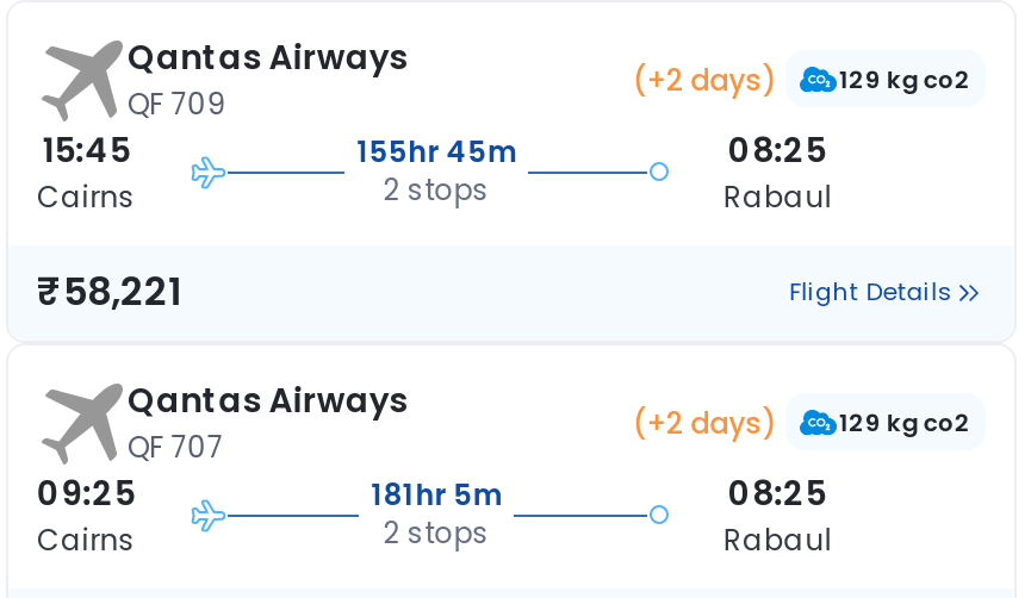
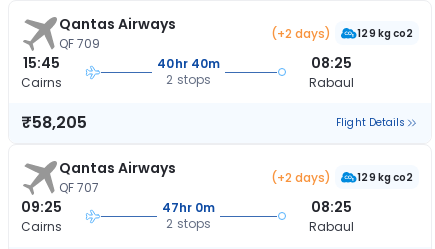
[357,132,516,172] 155hr 45m -> [157,55,220,72] 40hr 40m
[37,265,183,320] ₹58,221 -> [21,111,87,134] ₹58,205
[372,475,502,515] 181hr 5m -> [162,199,215,216] 47hr 0m

